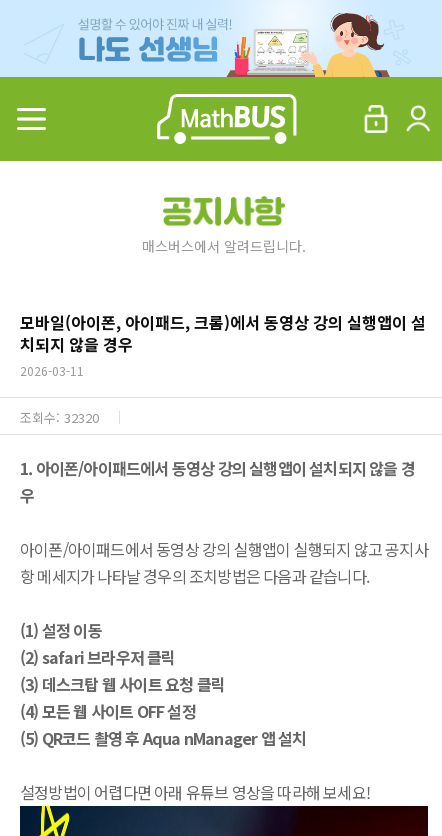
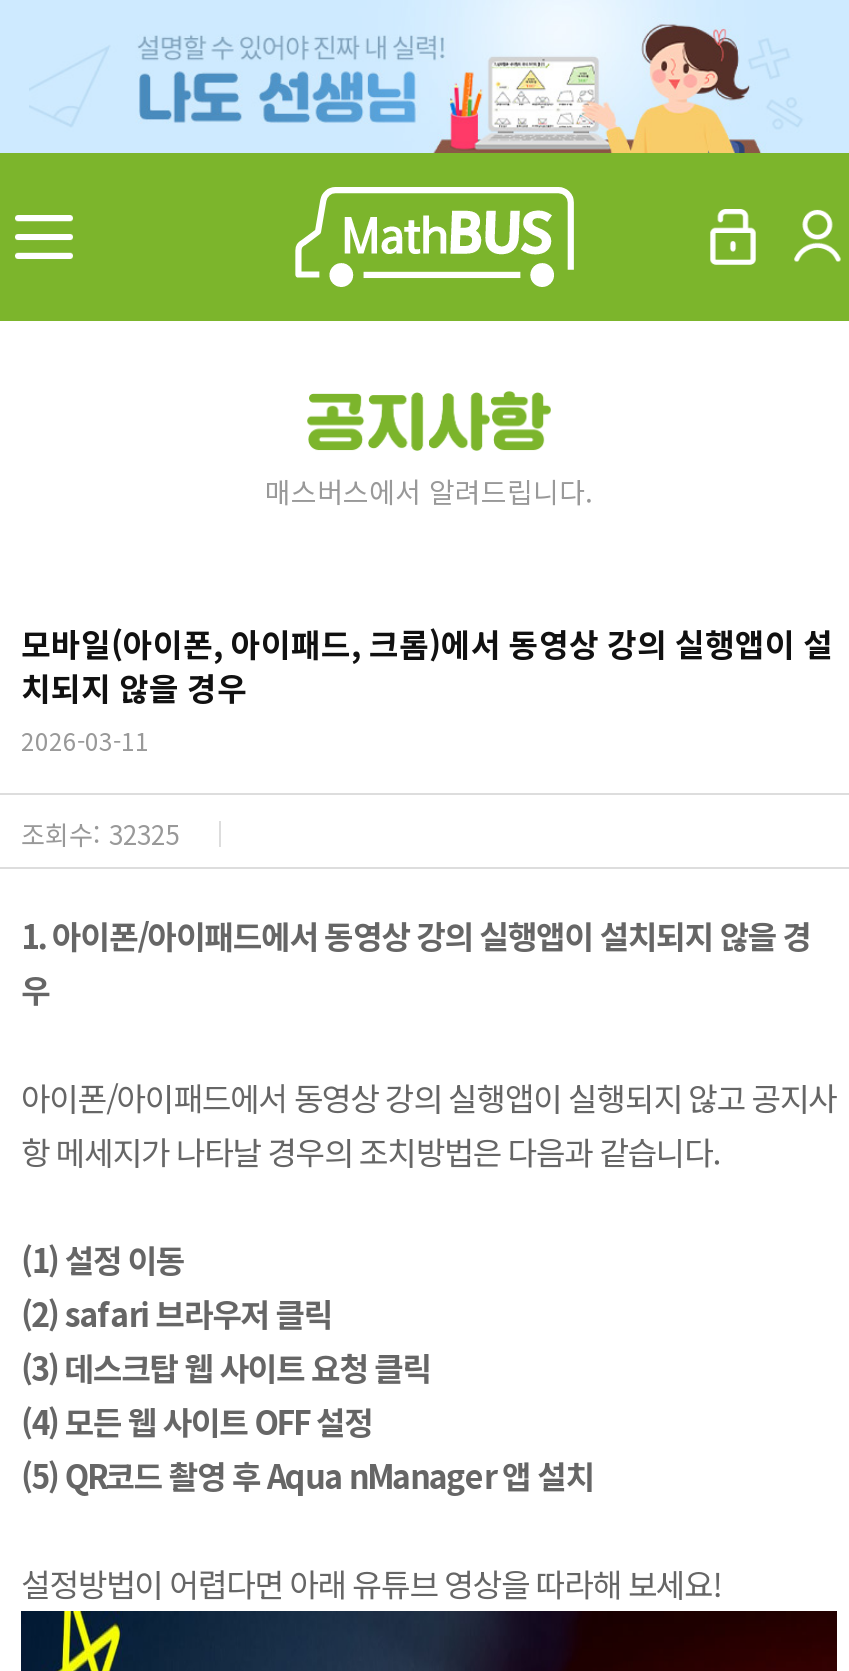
[20,408,99,427] 조회수: 32320 -> [21,815,179,853] 조회수: 32325

